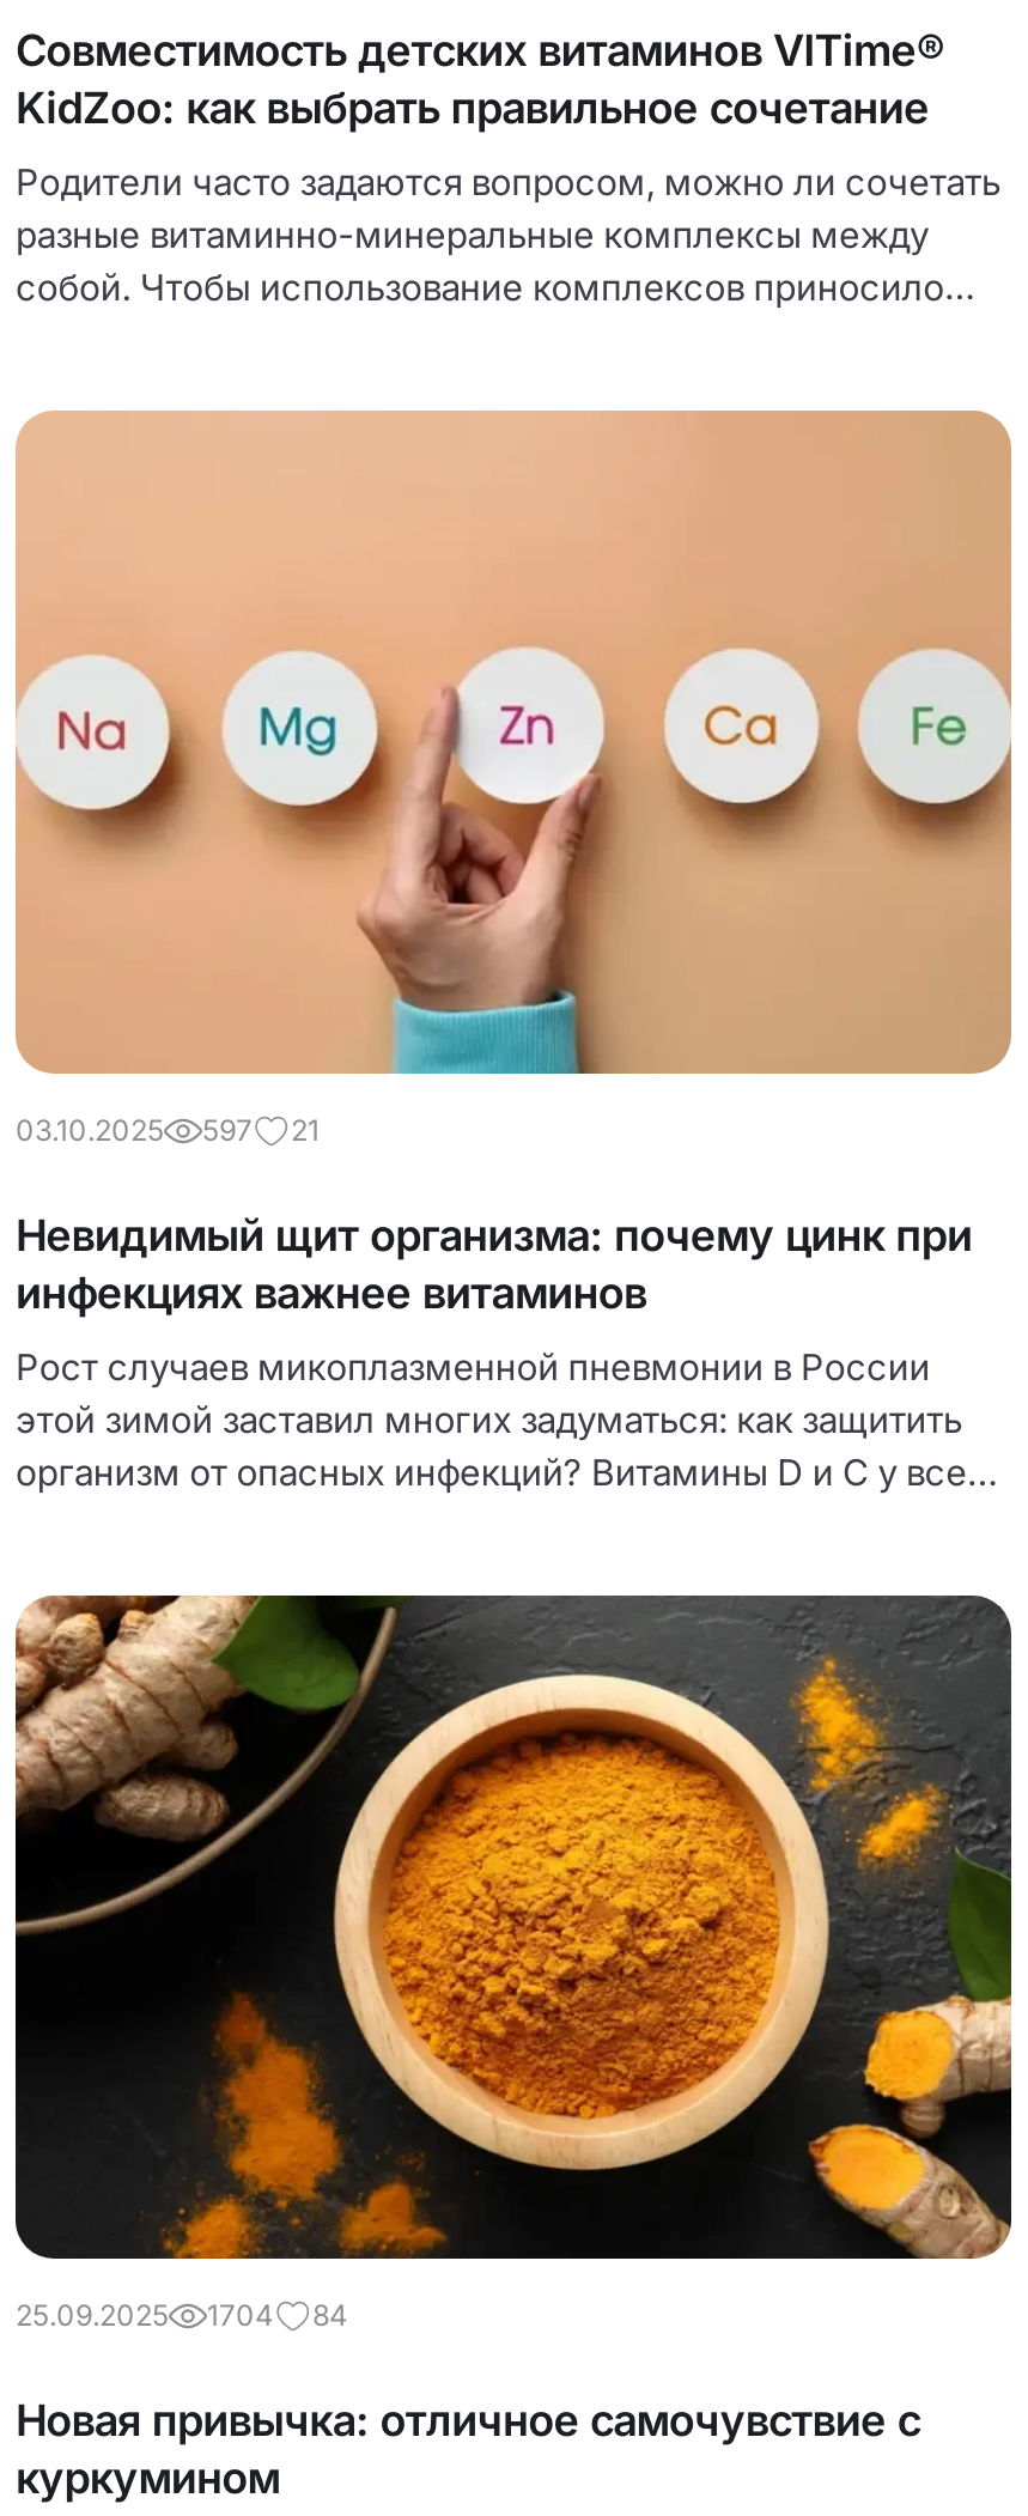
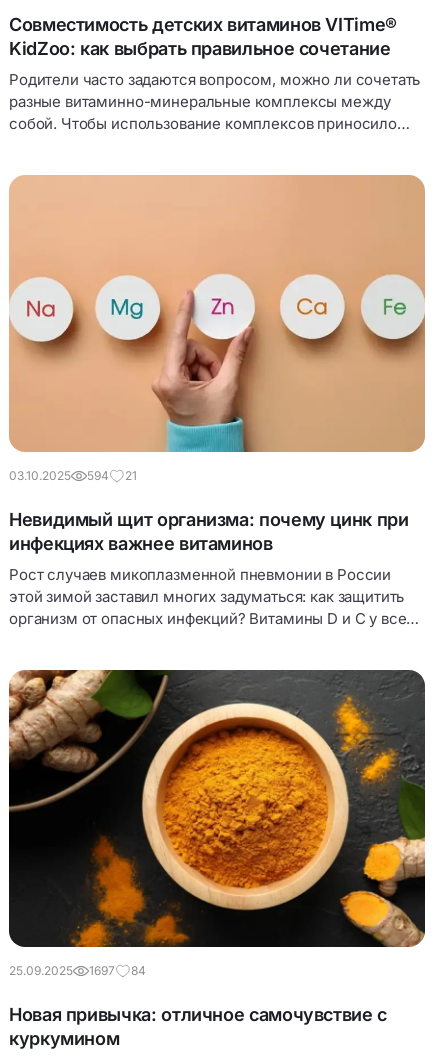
[16,1112,320,1148] 03.10.2025 597 21 -> [9,468,137,483] 03.10.2025 594 21
[16,2298,348,2334] 25.09.2025 1704 84 -> [9,963,146,978] 25.09.2025 1697 84

